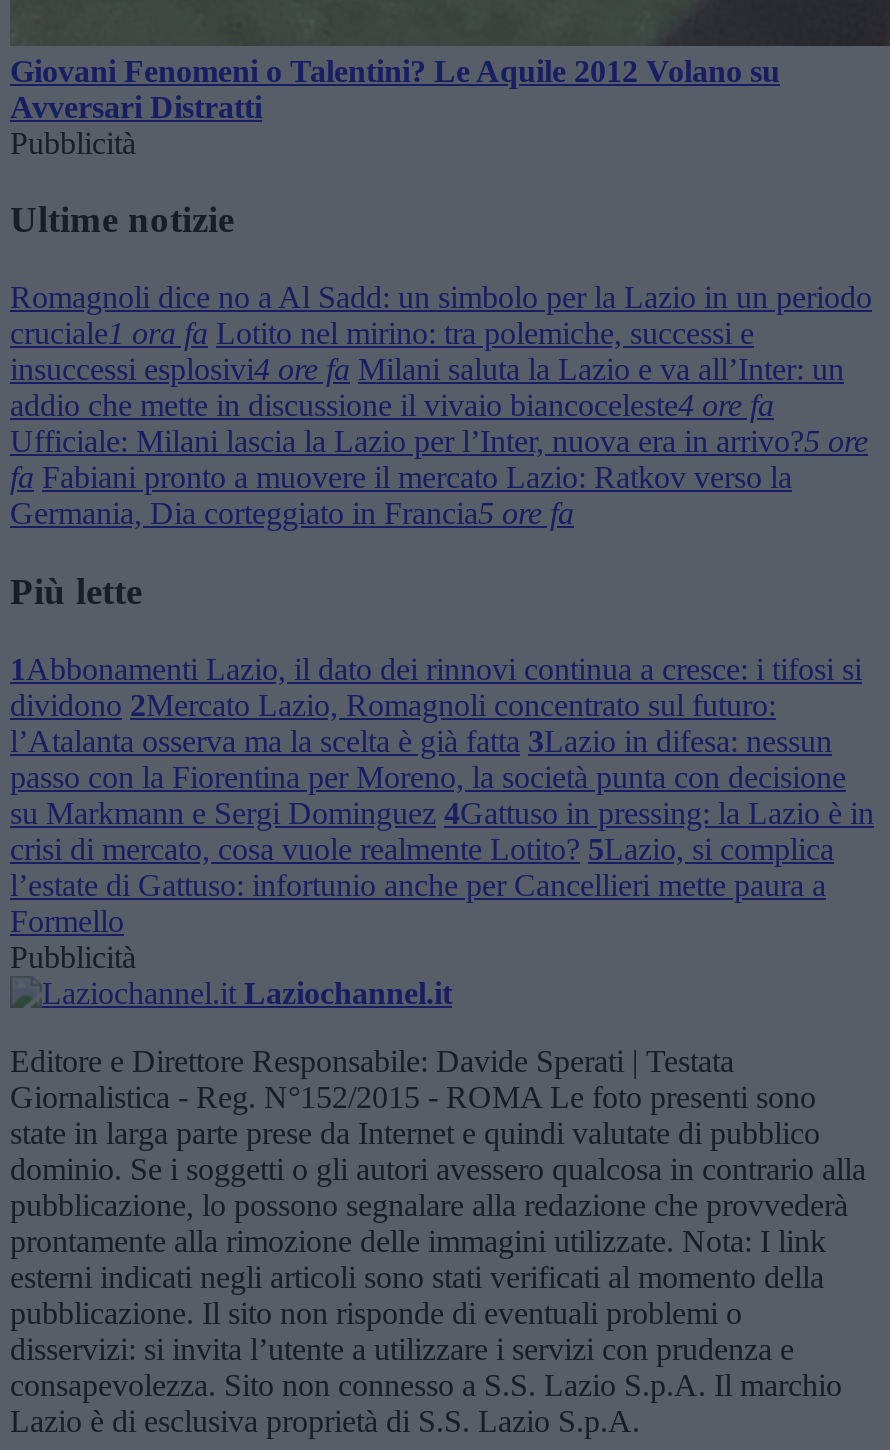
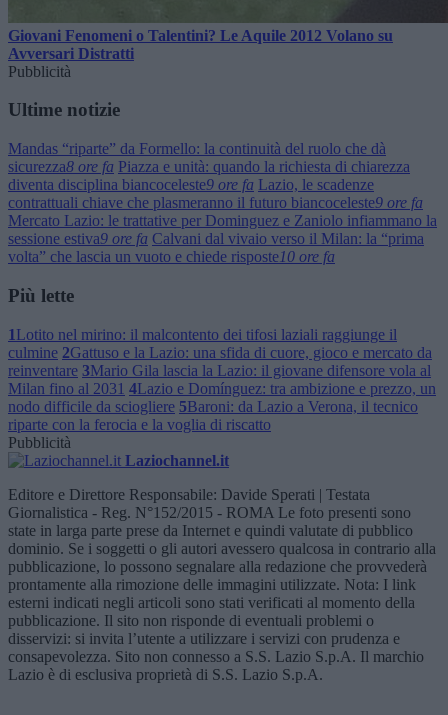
[10,280,872,530] Romagnoli dice no a Al Sadd: un simbolo per la Lazio in un periodo | cruciale1 ora fa Lotito nel mirino: tra polemiche, successi e | insuccessi esplosivi4 ore fa Milani saluta la Lazio e va all’Inter: un | addio che mette in discussione il vivaio biancoceleste4 ore fa | Ufficiale: Milani lascia la Lazio per l’Inter, nuova era in arrivo?5 ore | fa Fabiani pronto a muovere il mercato Lazio: Ratkov verso la | Germania, Dia corteggiato in Francia5 ore fa -> [8,140,437,265] Mandas “riparte” da Formello: la continuità del ruolo che dà | sicurezza8 ore fa Piazza e unità: quando la richiesta di chiarezza | diventa disciplina biancoceleste9 ore fa Lazio, le scadenze | contrattuali chiave che plasmeranno il futuro biancoceleste9 ore fa | Mercato Lazio: le trattative per Dominguez e Zaniolo infiammano la | sessione estiva9 ore fa Calvani dal vivaio verso il Milan: la “prima | volta” che lascia un vuoto e chiede risposte10 ore fa
[10,651,874,937] 1 Abbonamenti Lazio, il dato dei rinnovi continua a cresce: i tifosi si | dividono 2Mercato Lazio, Romagnoli concentrato sul futuro: | l’Atalanta osserva ma la scelta è già fatta 3Lazio in difesa: nessun | passo con la Fiorentina per Moreno, la società punta con decisione | su Markmann e Sergi Dominguez 4Gattuso in pressing: la Lazio è in | crisi di mercato, cosa vuole realmente Lotito? 5Lazio, si complica | l’estate di Gattuso: infortunio anche per Cancellieri mette paura a | Formello -> [8,326,436,433] 1 Lotito nel mirino: il malcontento dei tifosi laziali raggiunge il | culmine 2Gattuso e la Lazio: una sfida di cuore, gioco e mercato da | reinventare 3Mario Gila lascia la Lazio: il giovane difensore vola al | Milan fino al 2031 4Lazio e Domínguez: tra ambizione e prezzo, un | nodo difficile da sciogliere 5Baroni: da Lazio a Verona, il tecnico | riparte con la ferocia e la voglia di riscatto

